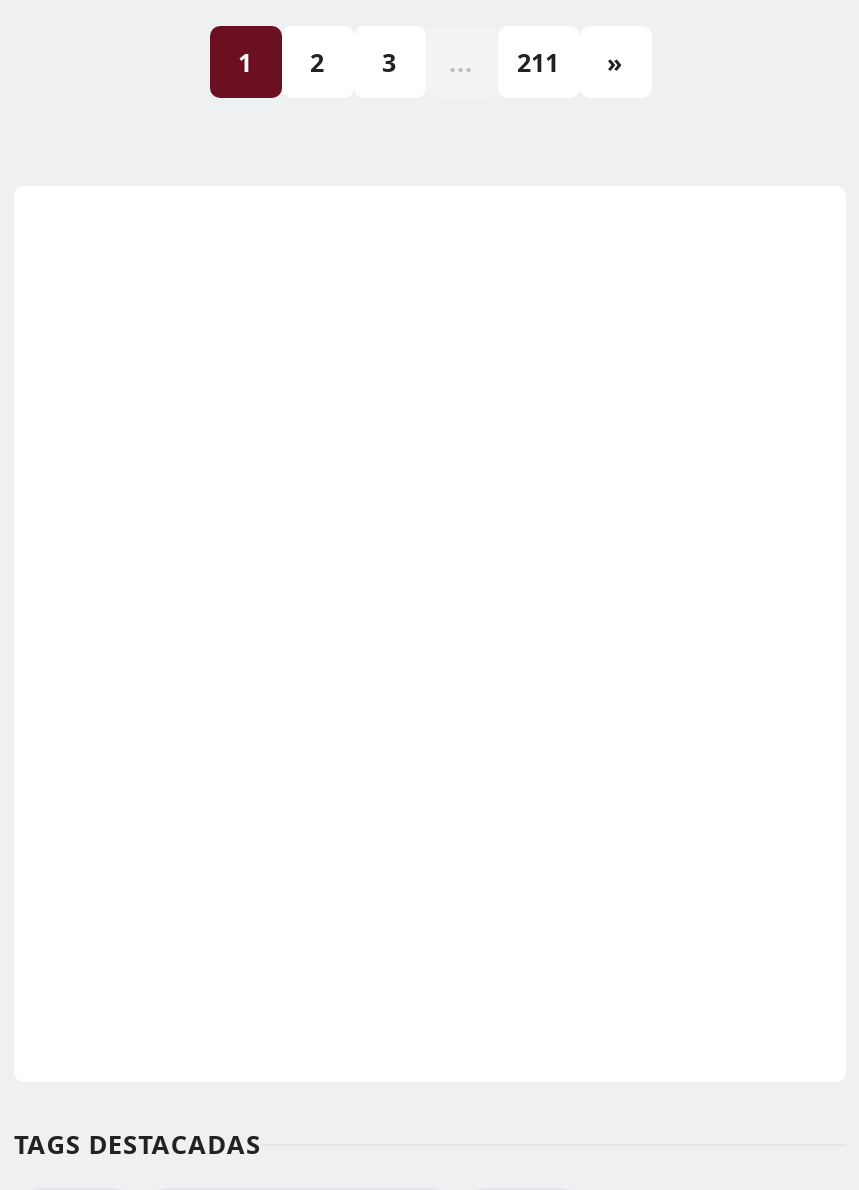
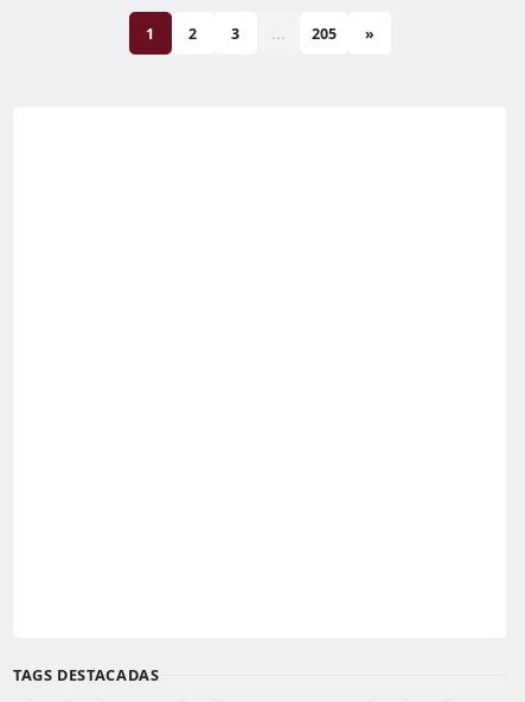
[517,45,559,79] 211 -> [311,23,336,43] 205

